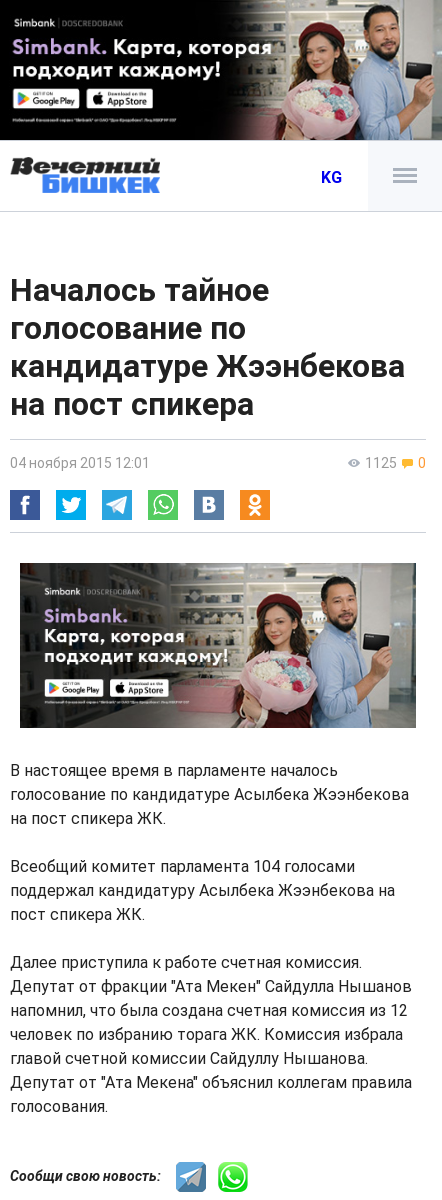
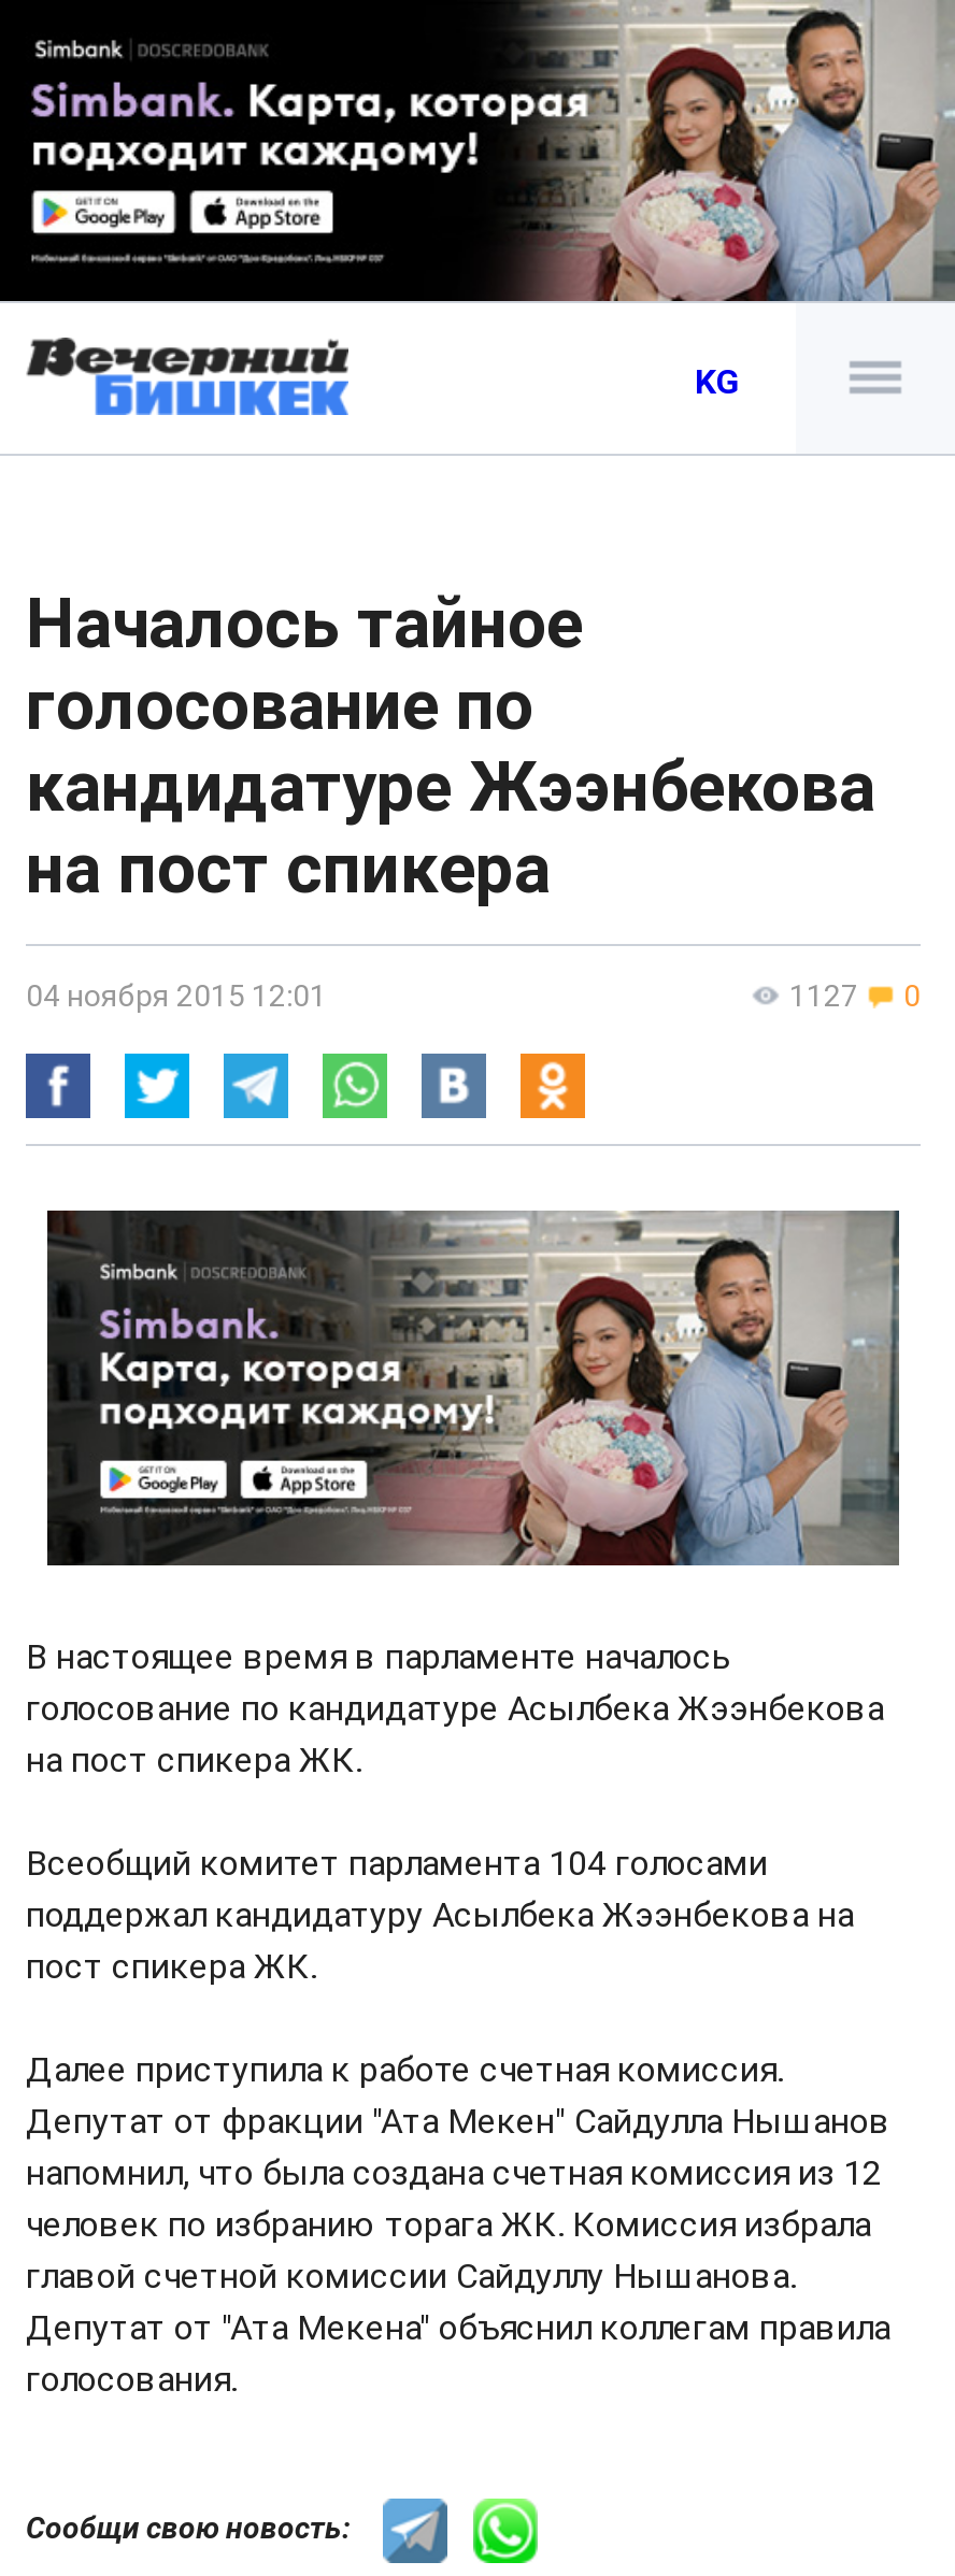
[362,455,426,471] 1125 0 -> [783,978,921,1013] 1127 0

